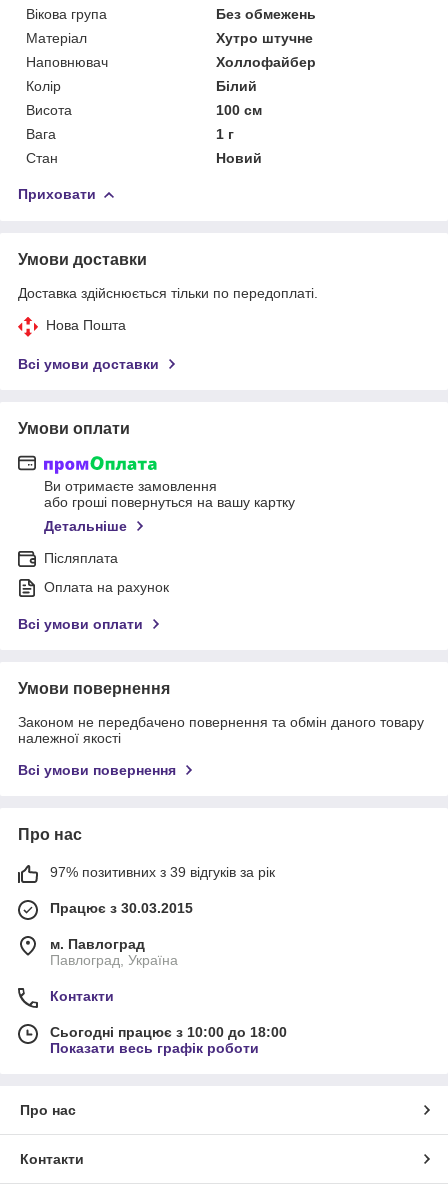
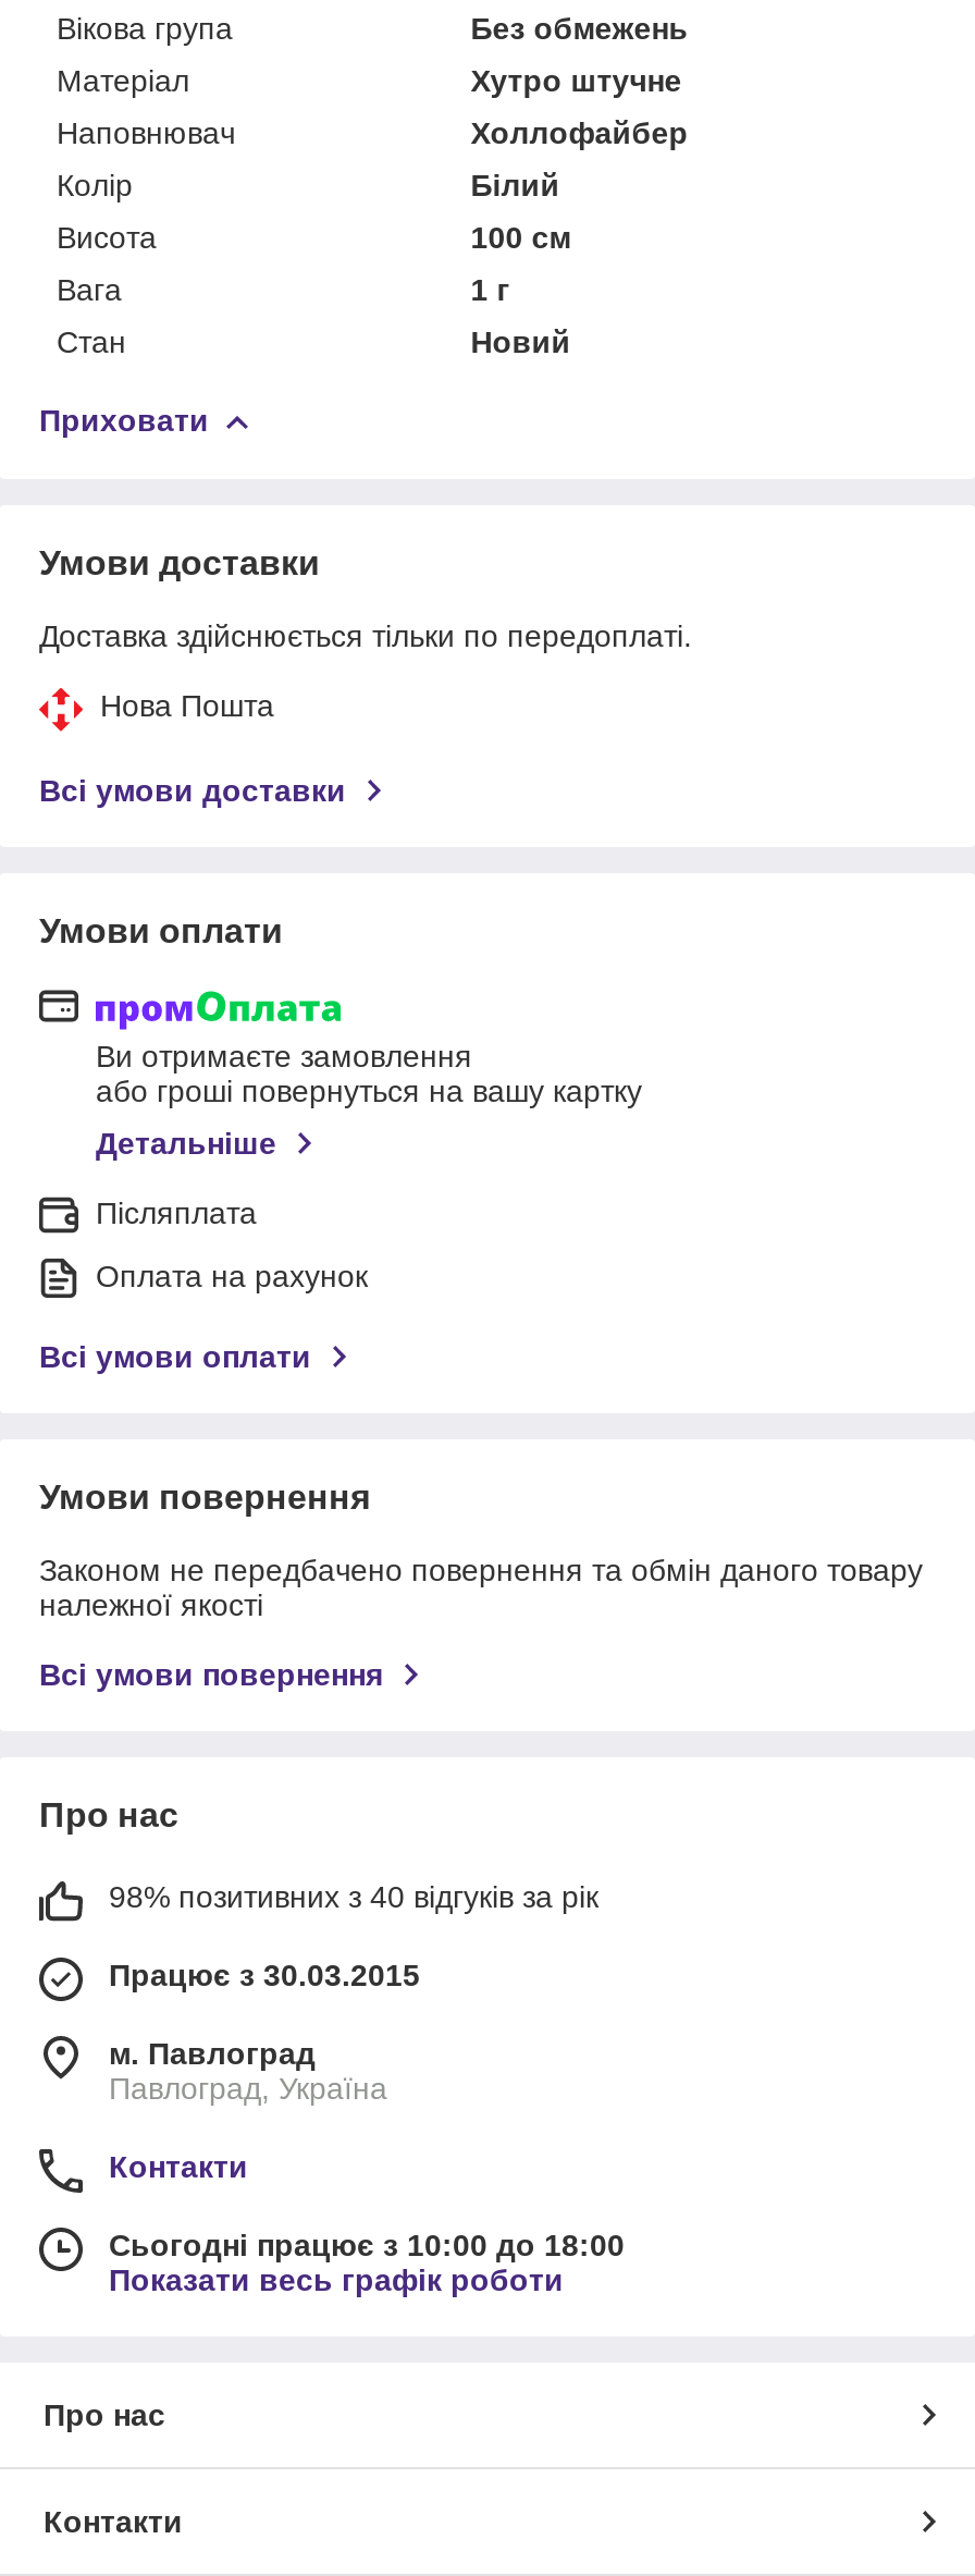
[50,864,275,880] 97% позитивних з 39 відгуків за рік -> [109,1880,598,1914] 98% позитивних з 40 відгуків за рік

